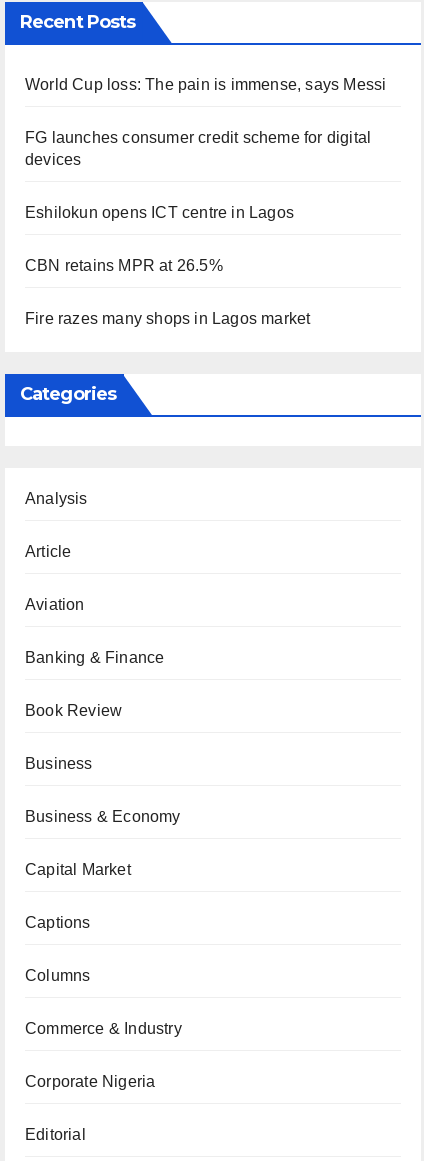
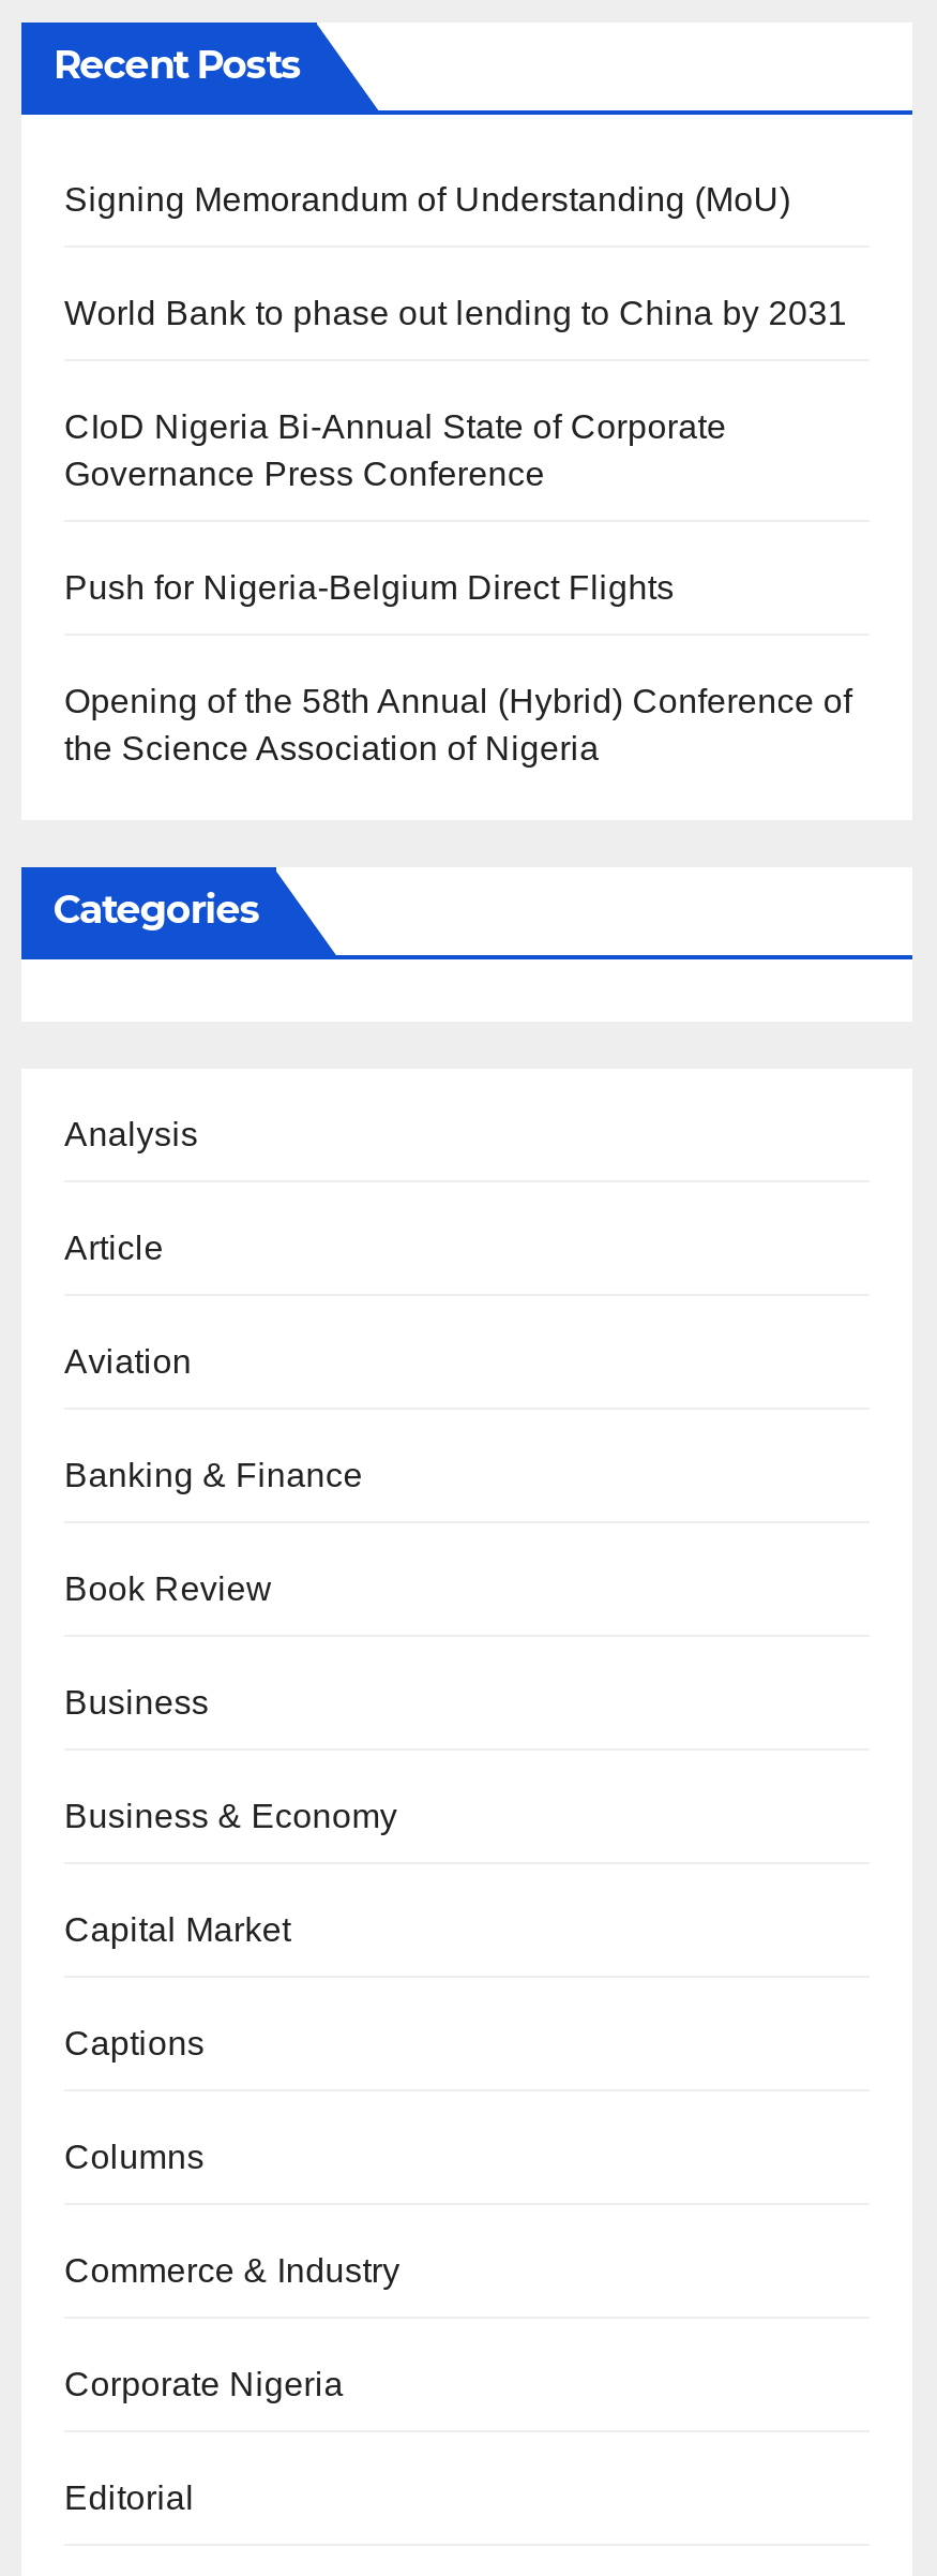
[25,76,386,93] World Cup loss: The pain is immense, says Messi -> [64,181,791,217] Signing Memorandum of Understanding (MoU)
[25,129,371,168] FG launches consumer credit scheme for digital | devices -> [64,294,847,331] World Bank to phase out lending to China by 2031
[25,204,294,221] Eshilokun opens ICT centre in Lagos -> [64,408,726,491] CIoD Nigeria Bi-Annual State of Corporate | Governance Press Conference
[25,257,223,274] CBN retains MPR at 26.5% -> [64,569,674,605] Push for Nigeria-Belgium Direct Flights
[25,310,310,327] Fire razes many shops in Lagos market -> [64,682,852,766] Opening of the 58th Annual (Hybrid) Conference of | the Science Association of Nigeria

